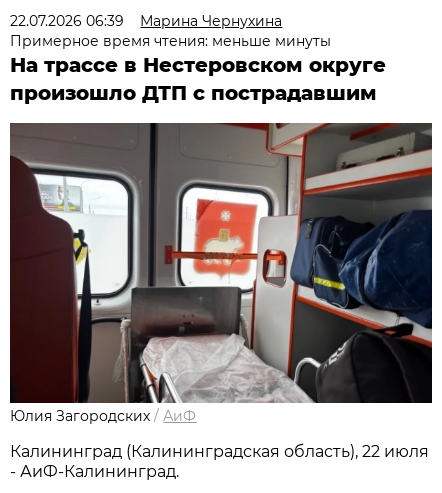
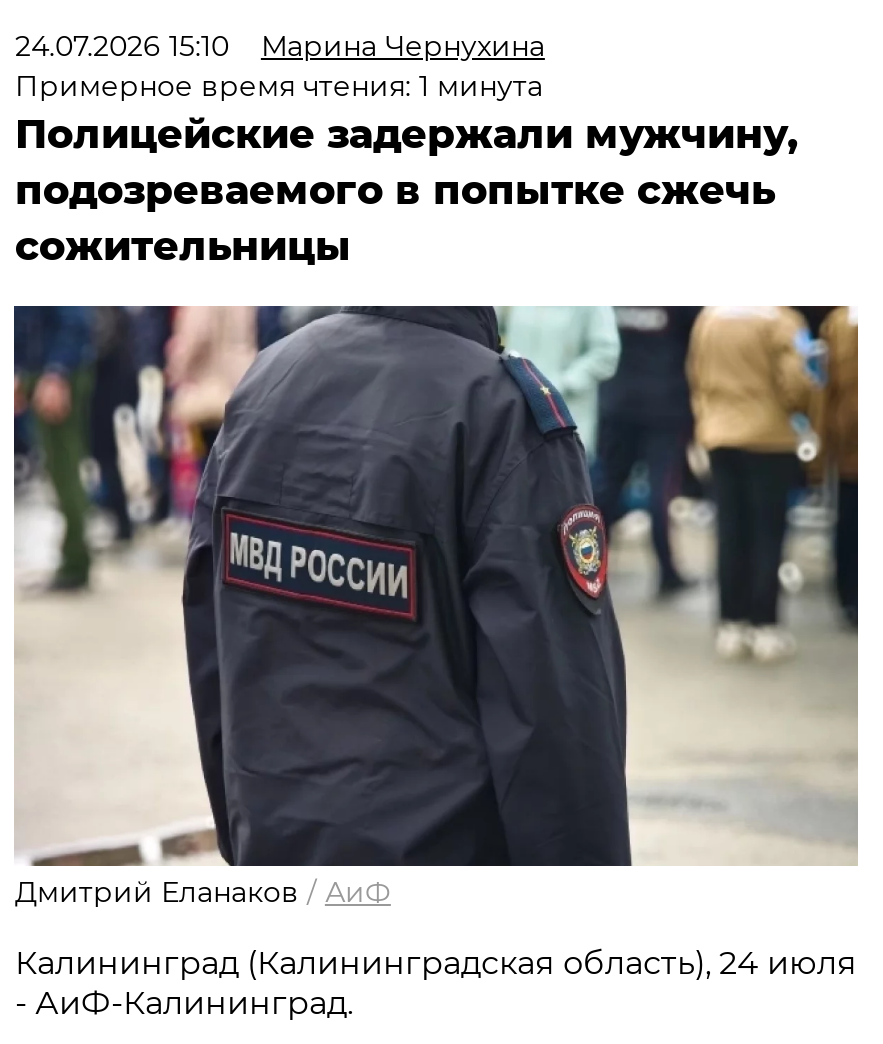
[10,12,282,30] 22.07.2026 06:39 Марина Чернухина -> [15,28,545,64] 24.07.2026 15:10 Марина Чернухина
[10,32,386,105] Примерное время чтения: меньше минуты | На трассе в Нестеровском округе | произошло ДТП с пострадавшим -> [15,68,799,270] Примерное время чтения: 1 минута | Полицейские задержали мужчину, | подозреваемого в попытке сжечь | сожительницы
[9,122,433,425] [image] | Юлия Загородских / АиФ -> [12,304,860,910] [image] | Дмитрий Еланаков / АиФ
[10,442,429,461] Калининград (Калининградская область), 22 июля -> [15,944,857,982] Калининград (Калининградская область), 24 июля

